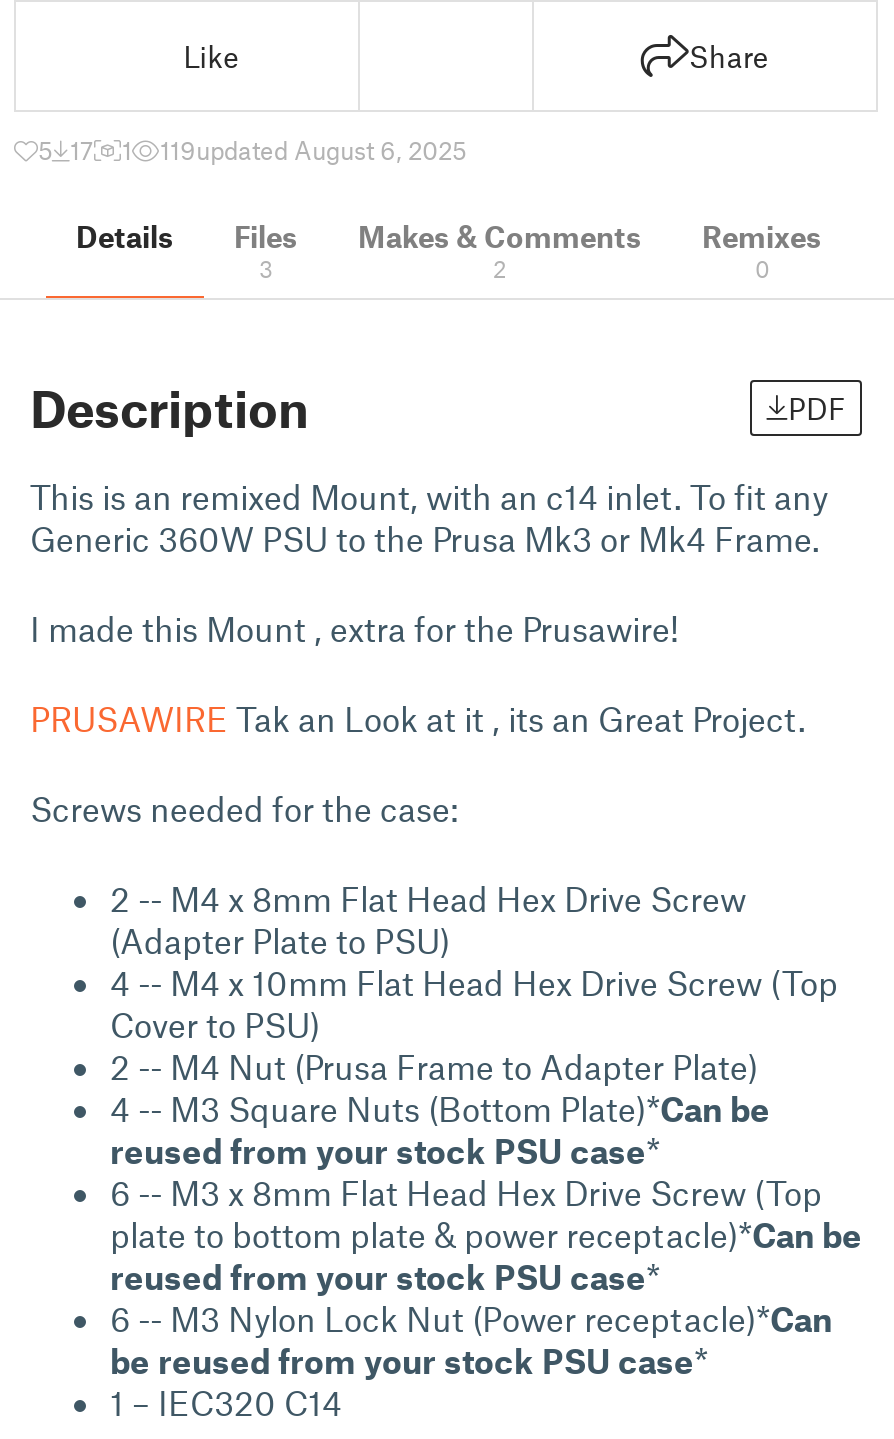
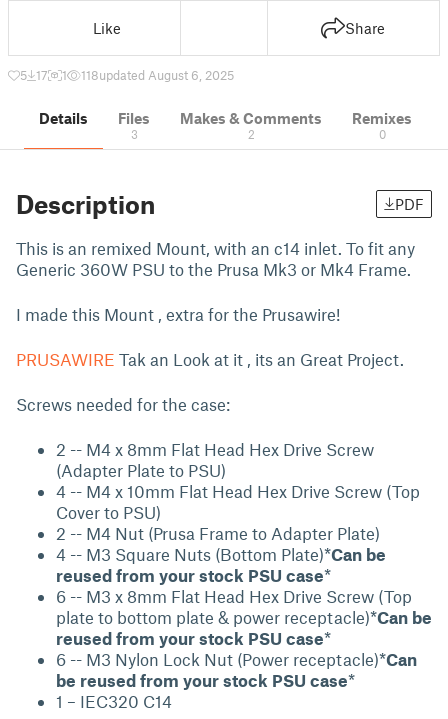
[160,134,466,166] 119updated August 6, 2025 -> [81,67,234,83] 118updated August 6, 2025

